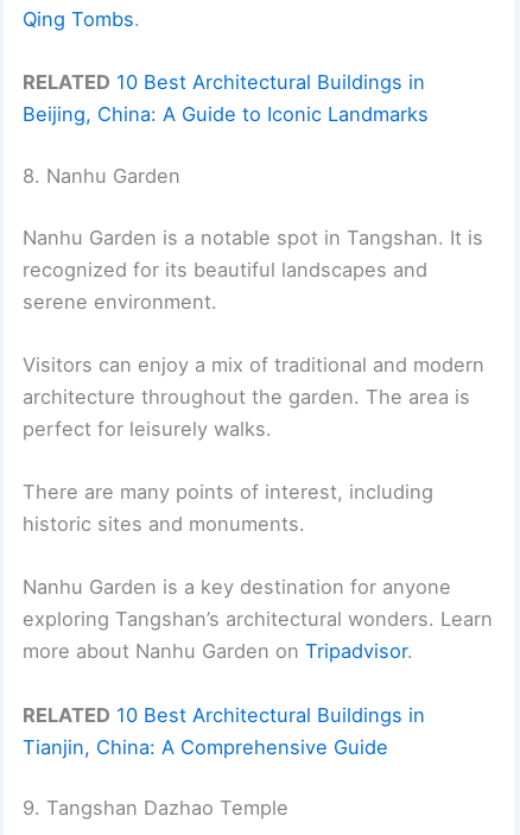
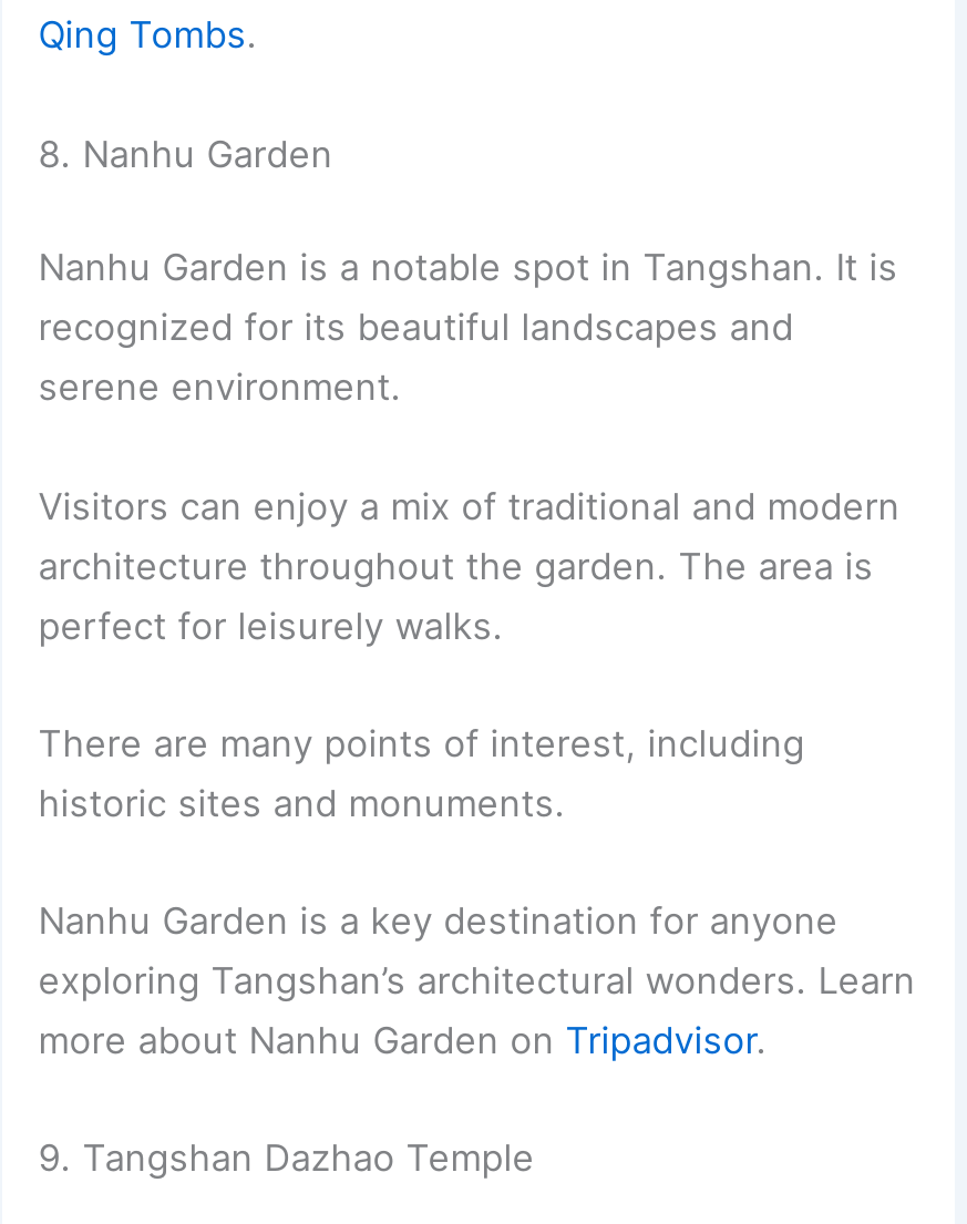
[23,70,429,126] RELATED 10 Best Architectural Buildings in | Beijing, China: A Guide to Iconic Landmarks -> none
[23,703,425,759] RELATED 10 Best Architectural Buildings in | Tianjin, China: A Comprehensive Guide -> none

